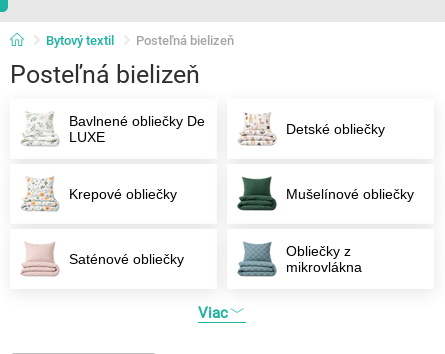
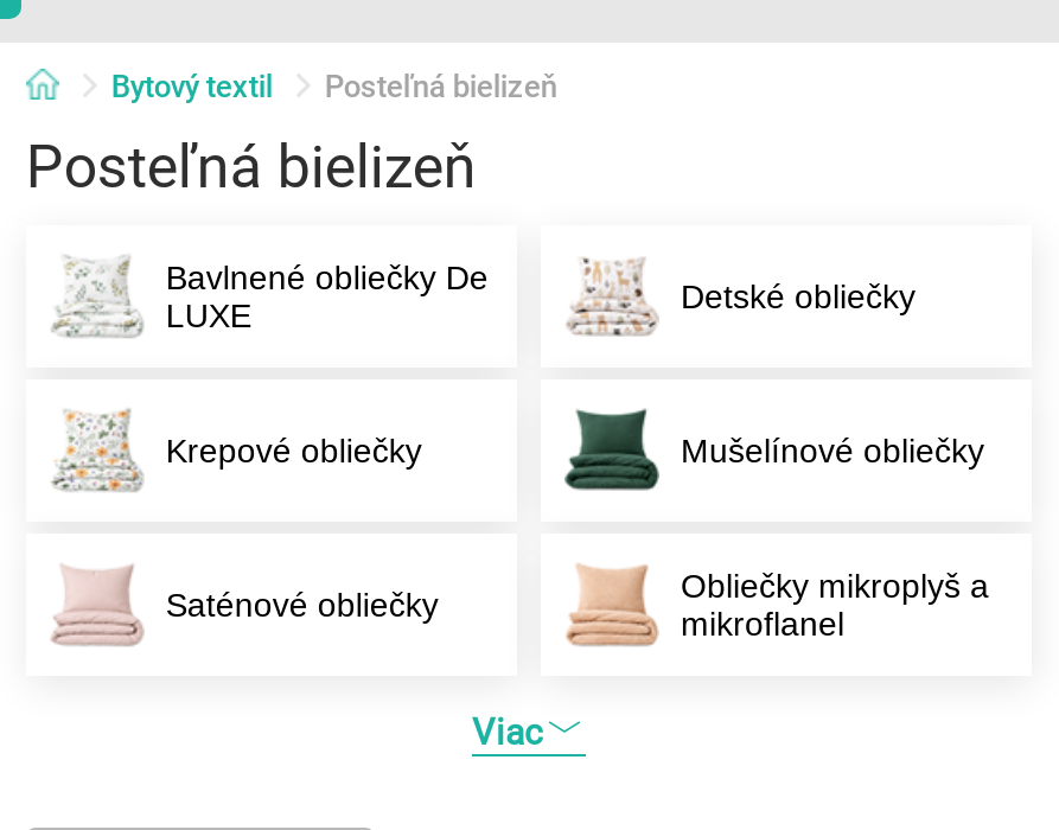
[237,241,362,277] [image] | Obliečky z | mikrovlákna -> [564,564,989,647] [image] | Obliečky mikroplyš a | mikroflanel

